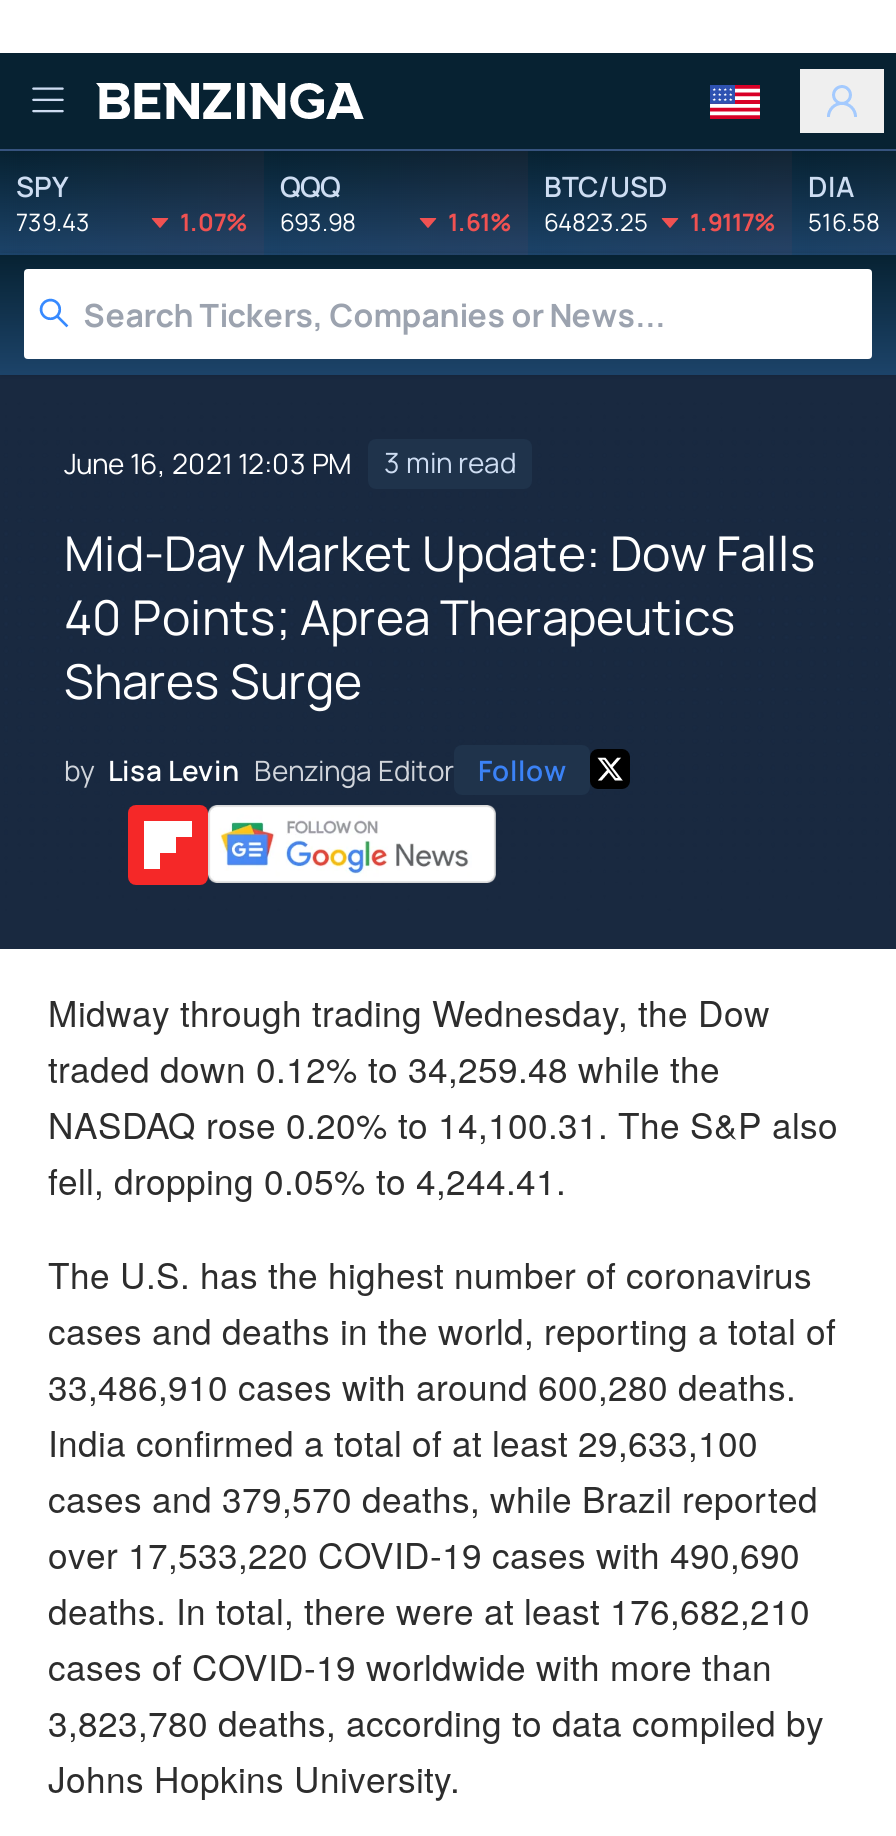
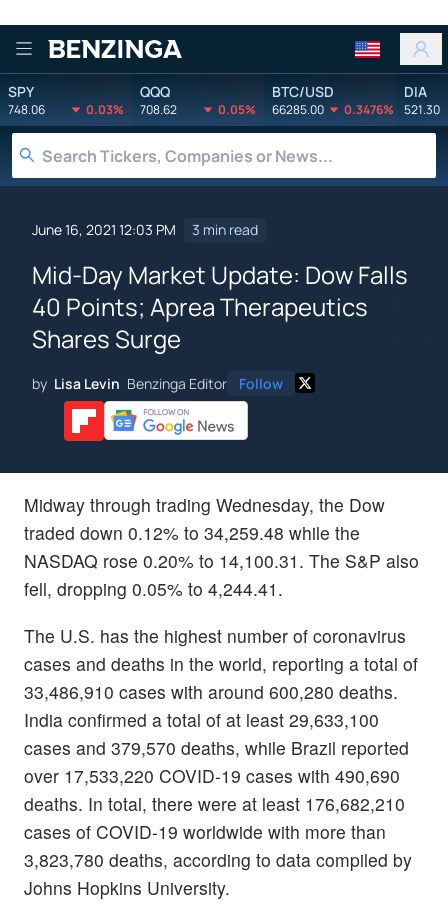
[16,204,90,238] 739.43 -> [8,100,45,117] 748.06
[180,204,248,238] 1.07% -> [86,100,124,117] 0.03%
[280,204,356,238] 693.98 -> [140,100,177,117] 708.62
[448,204,512,238] 1.61% -> [218,100,256,117] 0.05%
[544,204,648,238] 64823.25 -> [272,100,324,117] 66285.00
[690,204,776,238] 1.9117% -> [344,100,394,117] 0.3476%
[808,204,880,238] 516.58 -> [404,100,440,117] 521.30

